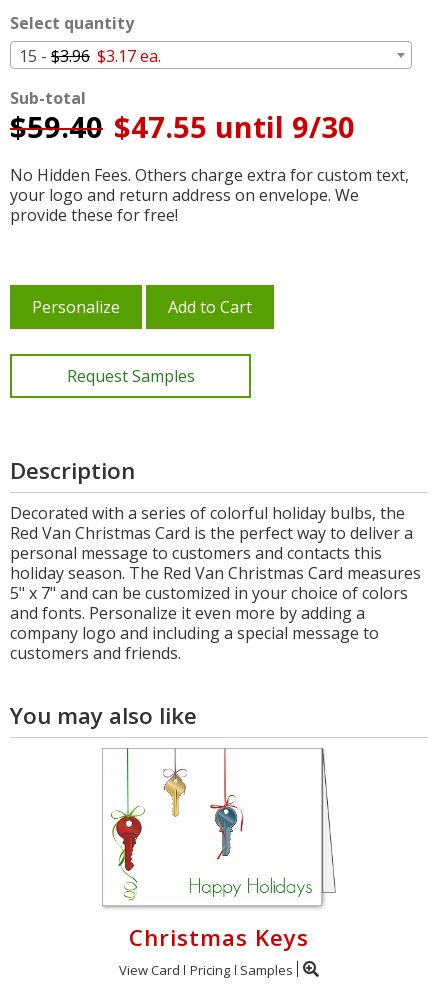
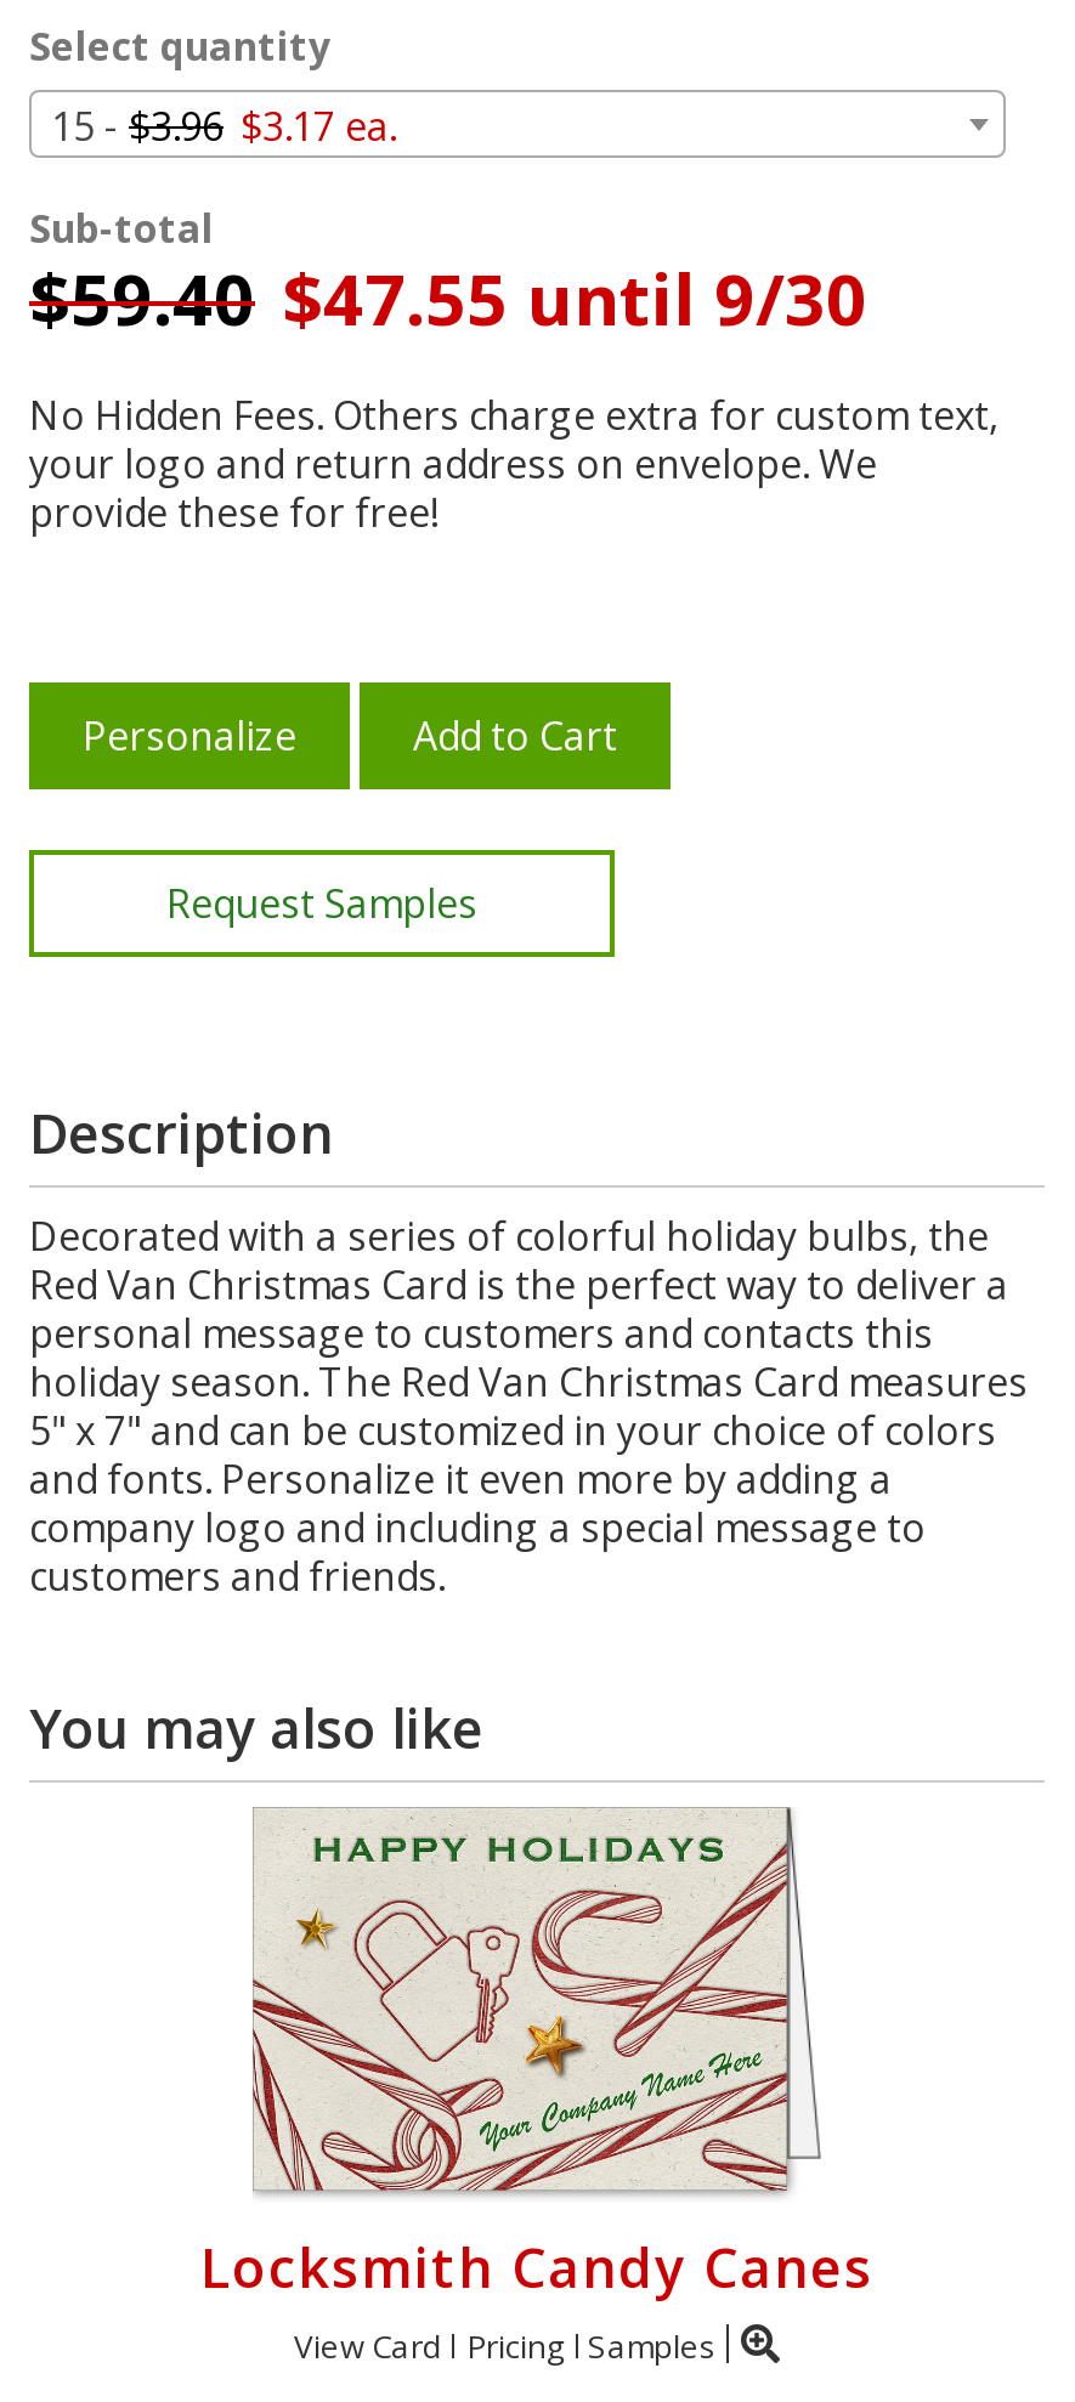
[103,748,322,953] [image] | Christmas Keys -> [200,1813,873,2306] [image] | Locksmith Candy Canes

